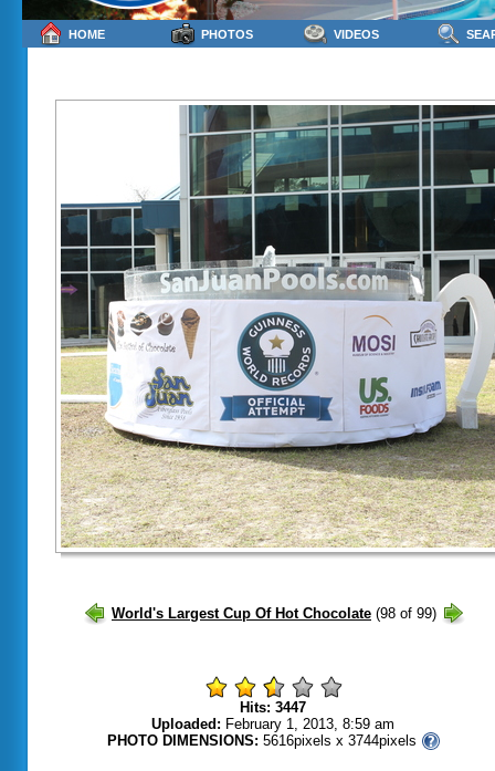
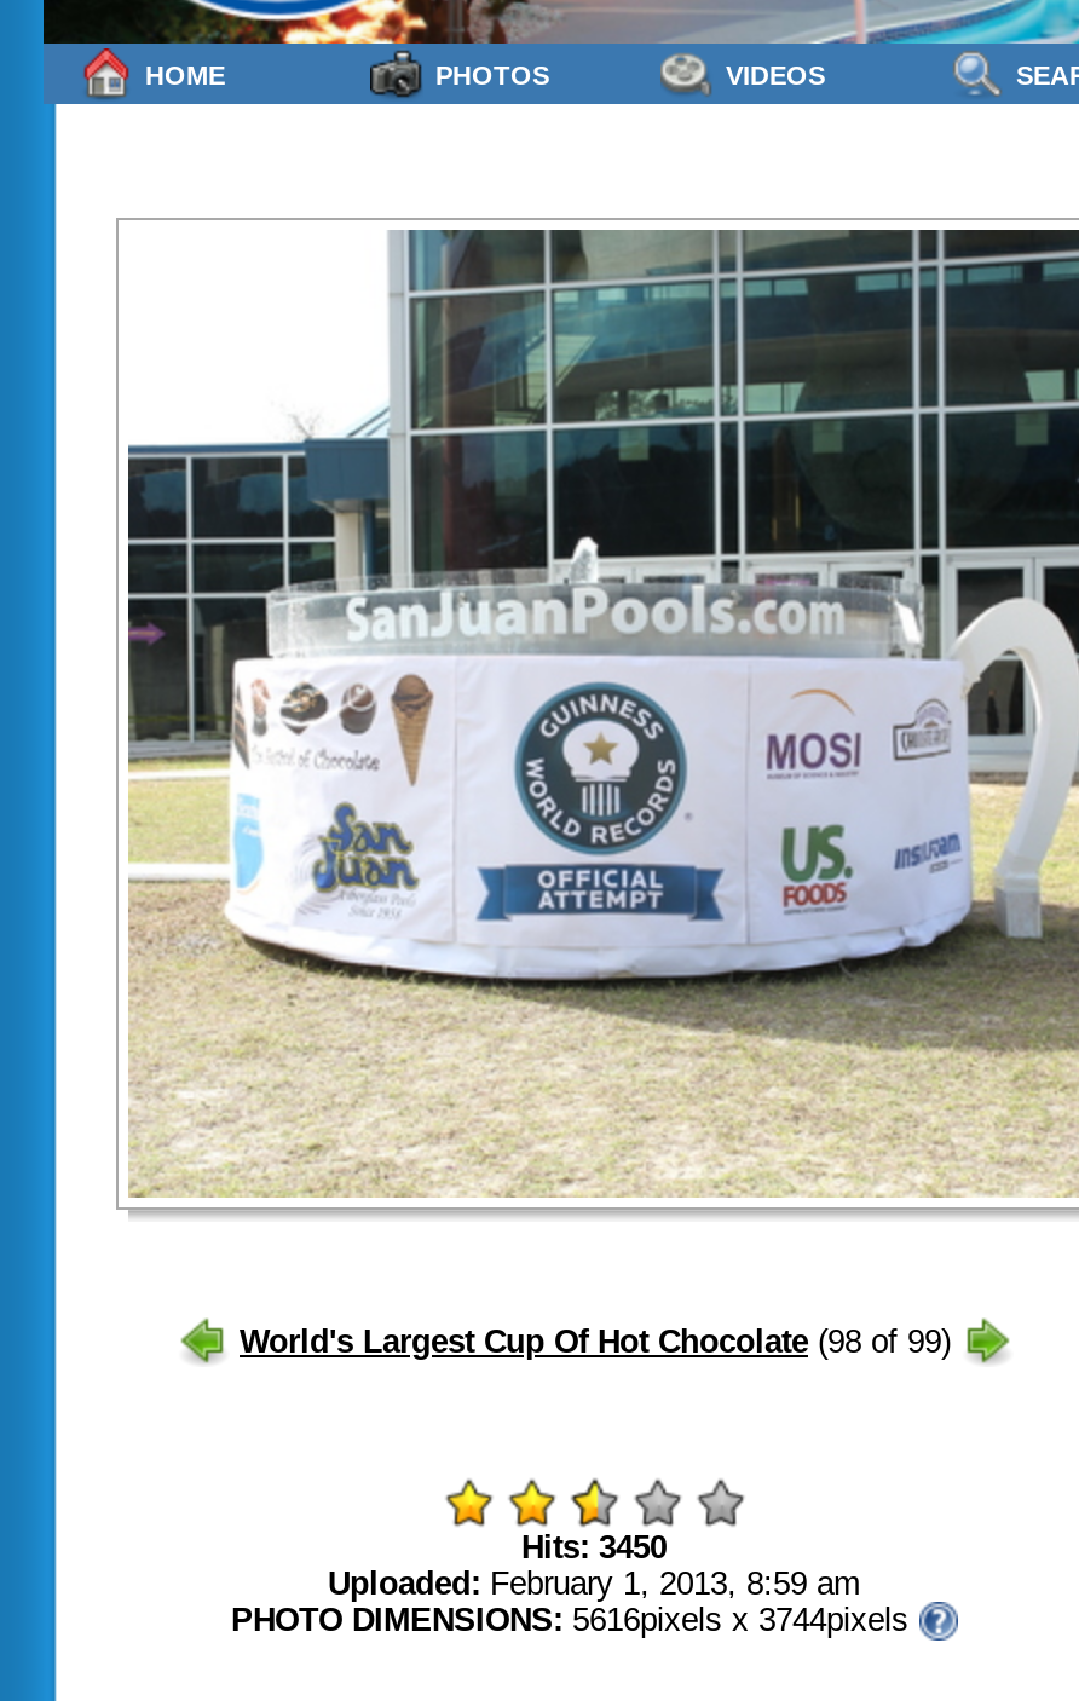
[240,699,307,716] Hits: 3447 -> [521,1529,667,1566] Hits: 3450

